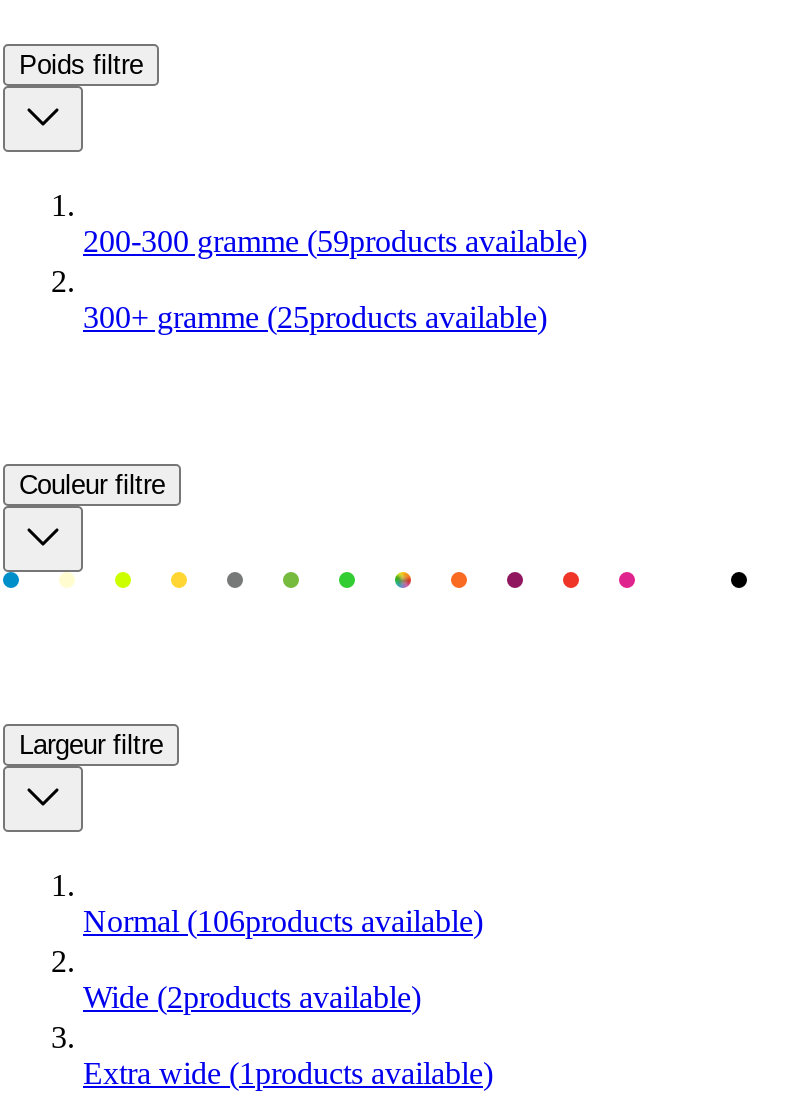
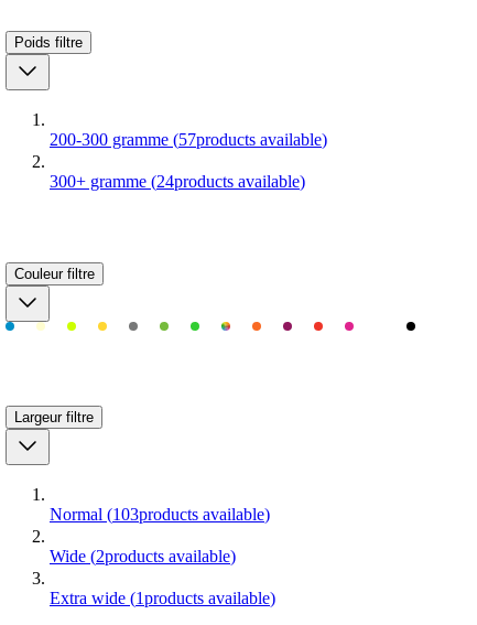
[83,224,587,258] 200-300 gramme (59products available) -> [50,130,327,149] 200-300 gramme (57products available)
[83,300,547,334] 300+ gramme (25products available) -> [50,172,305,191] 300+ gramme (24products available)
[83,904,483,938] Normal (106products available) -> [50,505,270,524] Normal (103products available)

